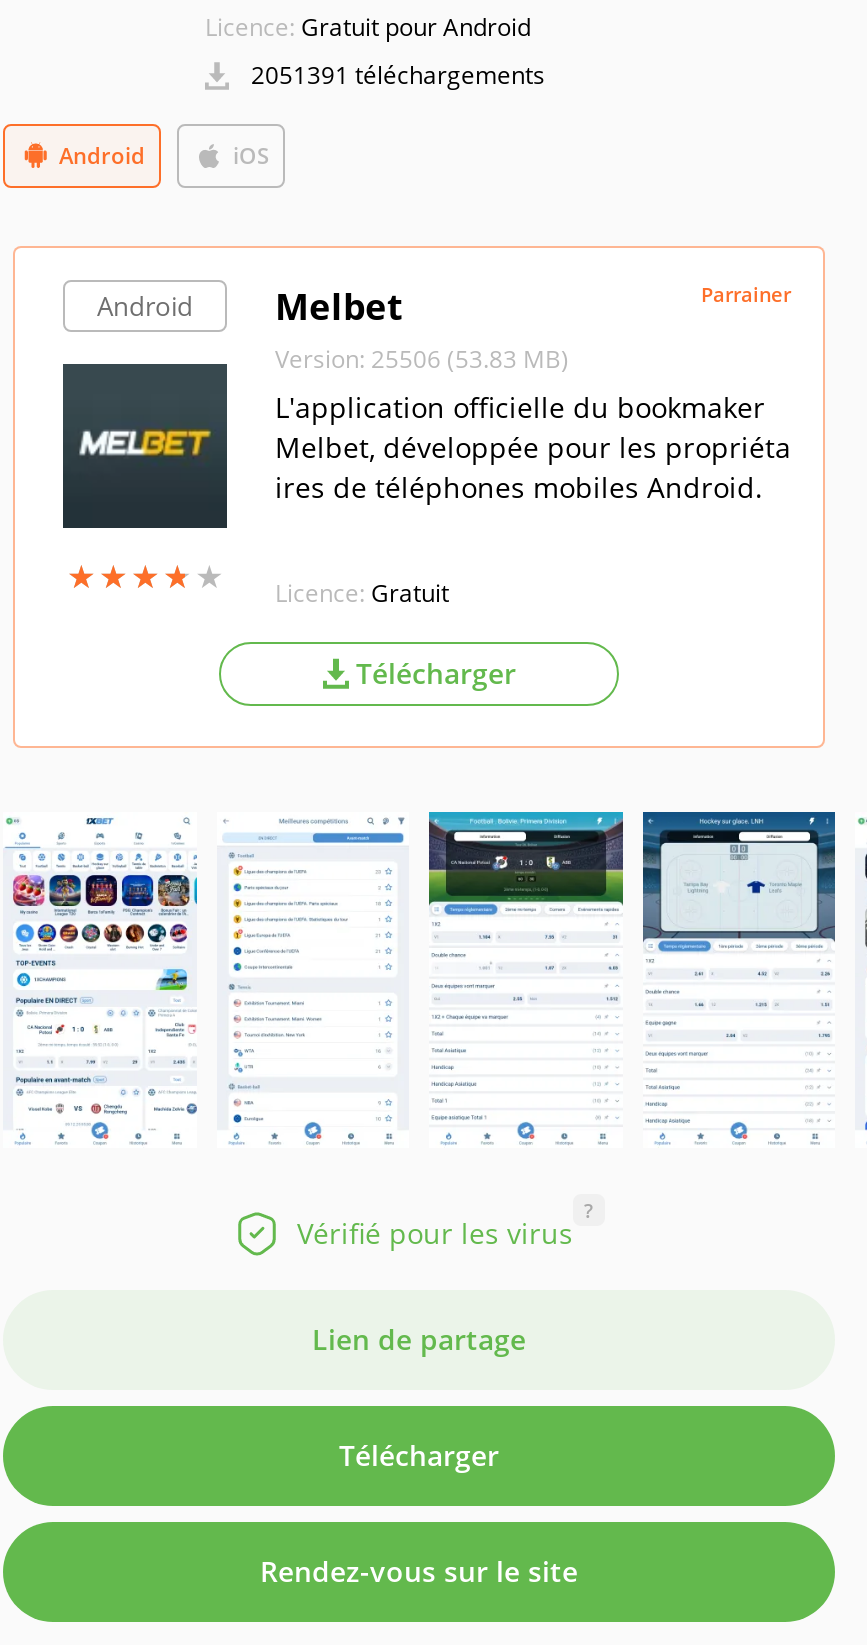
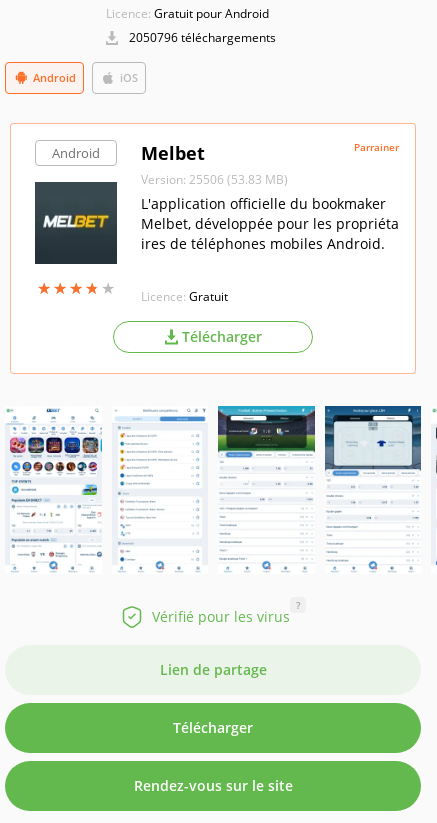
[245,58,545,92] 2051391 téléchargements -> [126,29,276,46] 2050796 téléchargements

